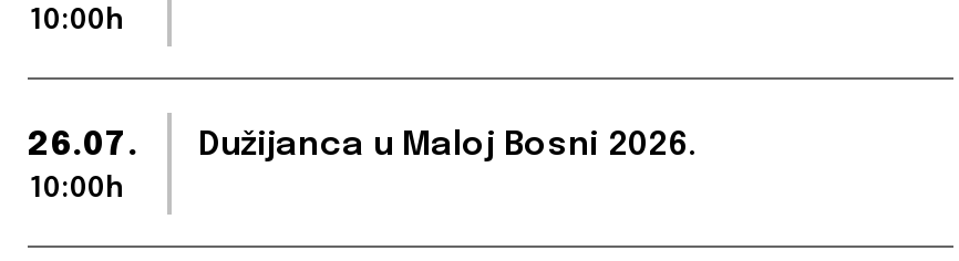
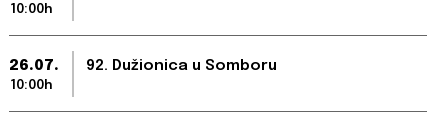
[198,129,697,165] Dužijanca u Maloj Bosni 2026. -> [86,58,277,74] 92. Dužionica u Somboru

